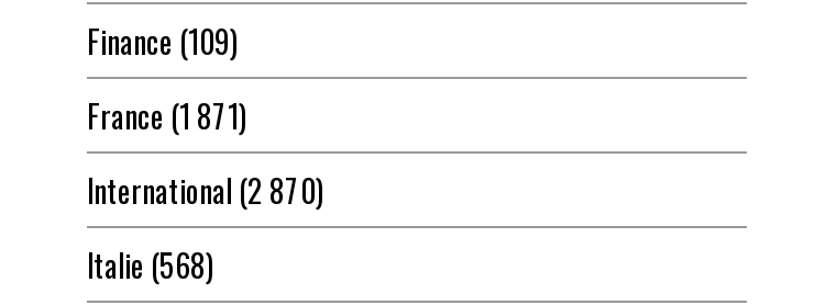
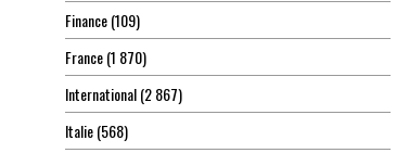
[87,92,247,138] France (1 871) -> [65,46,146,69] France (1 870)
[87,167,324,213] International (2 870) -> [65,83,182,106] International (2 867)

